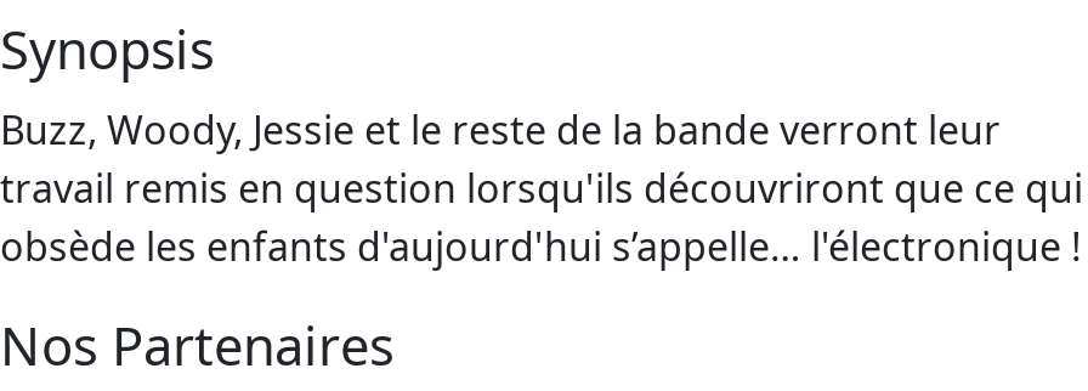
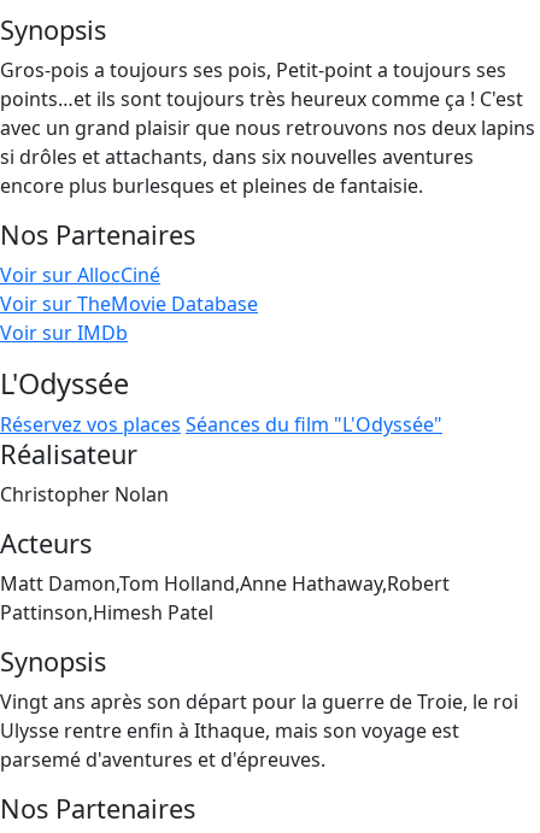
[0,103,1083,273] Buzz, Woody, Jessie et le reste de la bande verront leur | travail remis en question lorsqu'ils découvriront que ce qui | obsède les enfants d'aujourd'hui s’appelle… l'électronique ! -> [0,57,535,773] Gros-pois a toujours ses pois, Petit-point a toujours ses | points…et ils sont toujours très heureux comme ça ! C'est | avec un grand plaisir que nous retrouvons nos deux lapins | si drôles et attachants, dans six nouvelles aventures | encore plus burlesques et pleines de fantaisie. | Nos Partenaires | Voir sur AllocCiné | Voir sur TheMovie Database | Voir sur IMDb | L'Odyssée | Réservez vos places Séances du film "L'Odyssée" | Réalisateur | Christopher Nolan | Acteurs | Matt Damon,Tom Holland,Anne Hathaway,Robert | Pattinson,Himesh Patel | Synopsis | Vingt ans après son départ pour la guerre de Troie, le roi | Ulysse rentre enfin à Ithaque, mais son voyage est | parsemé d'aventures et d'épreuves.

